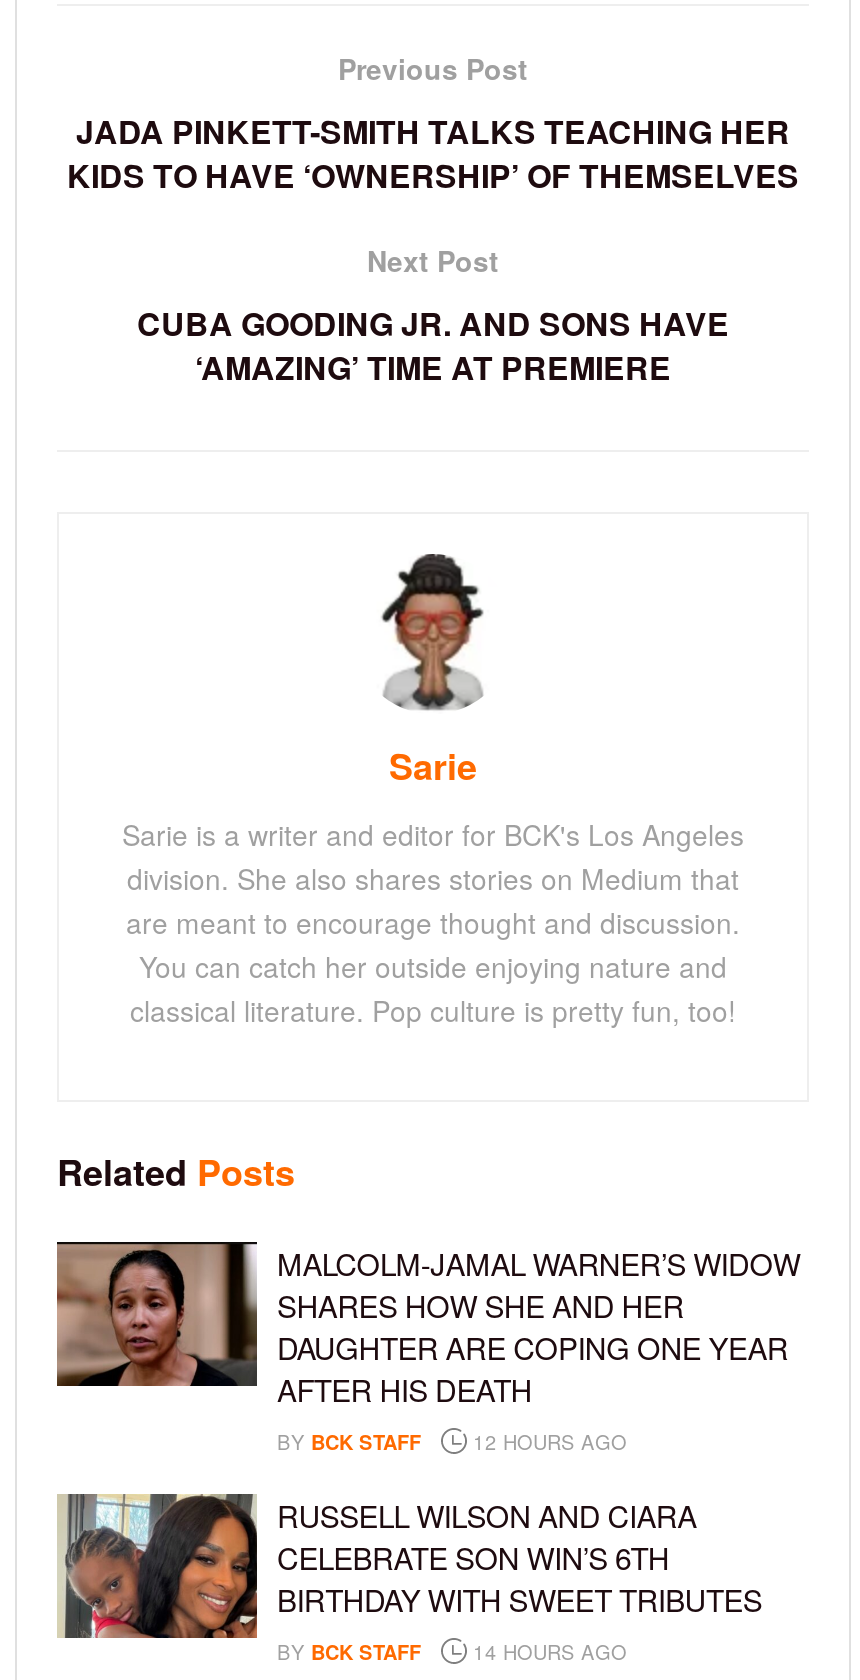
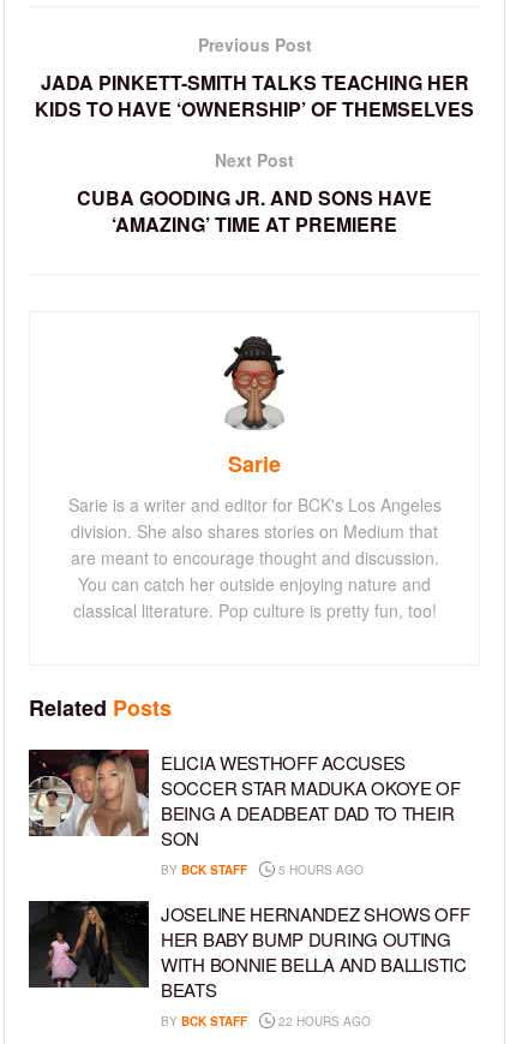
[55,1240,800,1411] [image] | MALCOLM-JAMAL WARNER’S WIDOW | SHARES HOW SHE AND HER | DAUGHTER ARE COPING ONE YEAR | AFTER HIS DEATH -> [28,748,461,851] [image] | ELICIA WESTHOFF ACCUSES | SOCCER STAR MADUKA OKOYE OF | BEING A DEADBEAT DAD TO THEIR | SON
[277,1429,627,1457] BY BCK STAFF 12 HOURS AGO -> [161,862,364,879] BY BCK STAFF 5 HOURS AGO
[57,1492,762,1640] [image] | RUSSELL WILSON AND CIARA | CELEBRATE SON WIN’S 6TH | BIRTHDAY WITH SWEET TRIBUTES -> [28,900,470,1002] [image] | JOSELINE HERNANDEZ SHOWS OFF | HER BABY BUMP DURING OUTING | WITH BONNIE BELLA AND BALLISTIC | BEATS
[277,1639,627,1667] BY BCK STAFF 14 HOURS AGO -> [161,1013,371,1030] BY BCK STAFF 22 HOURS AGO

